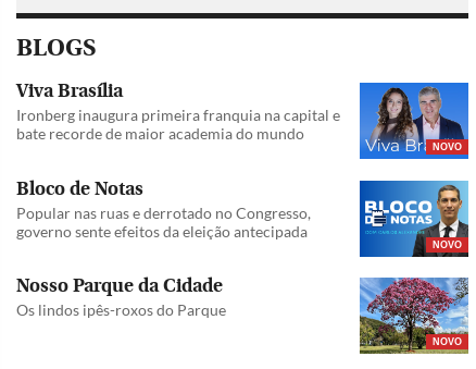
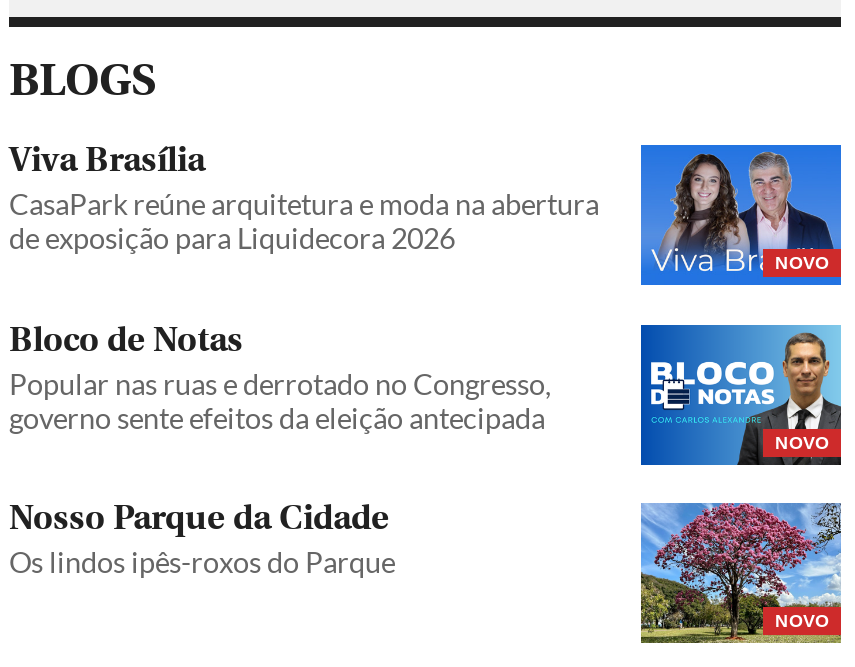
[16,106,340,143] Ironberg inaugura primeira franquia na capital e | bate recorde de maior academia do mundo -> [9,188,599,256] CasaPark reúne arquitetura e moda na abertura | de exposição para Liquidecora 2026

